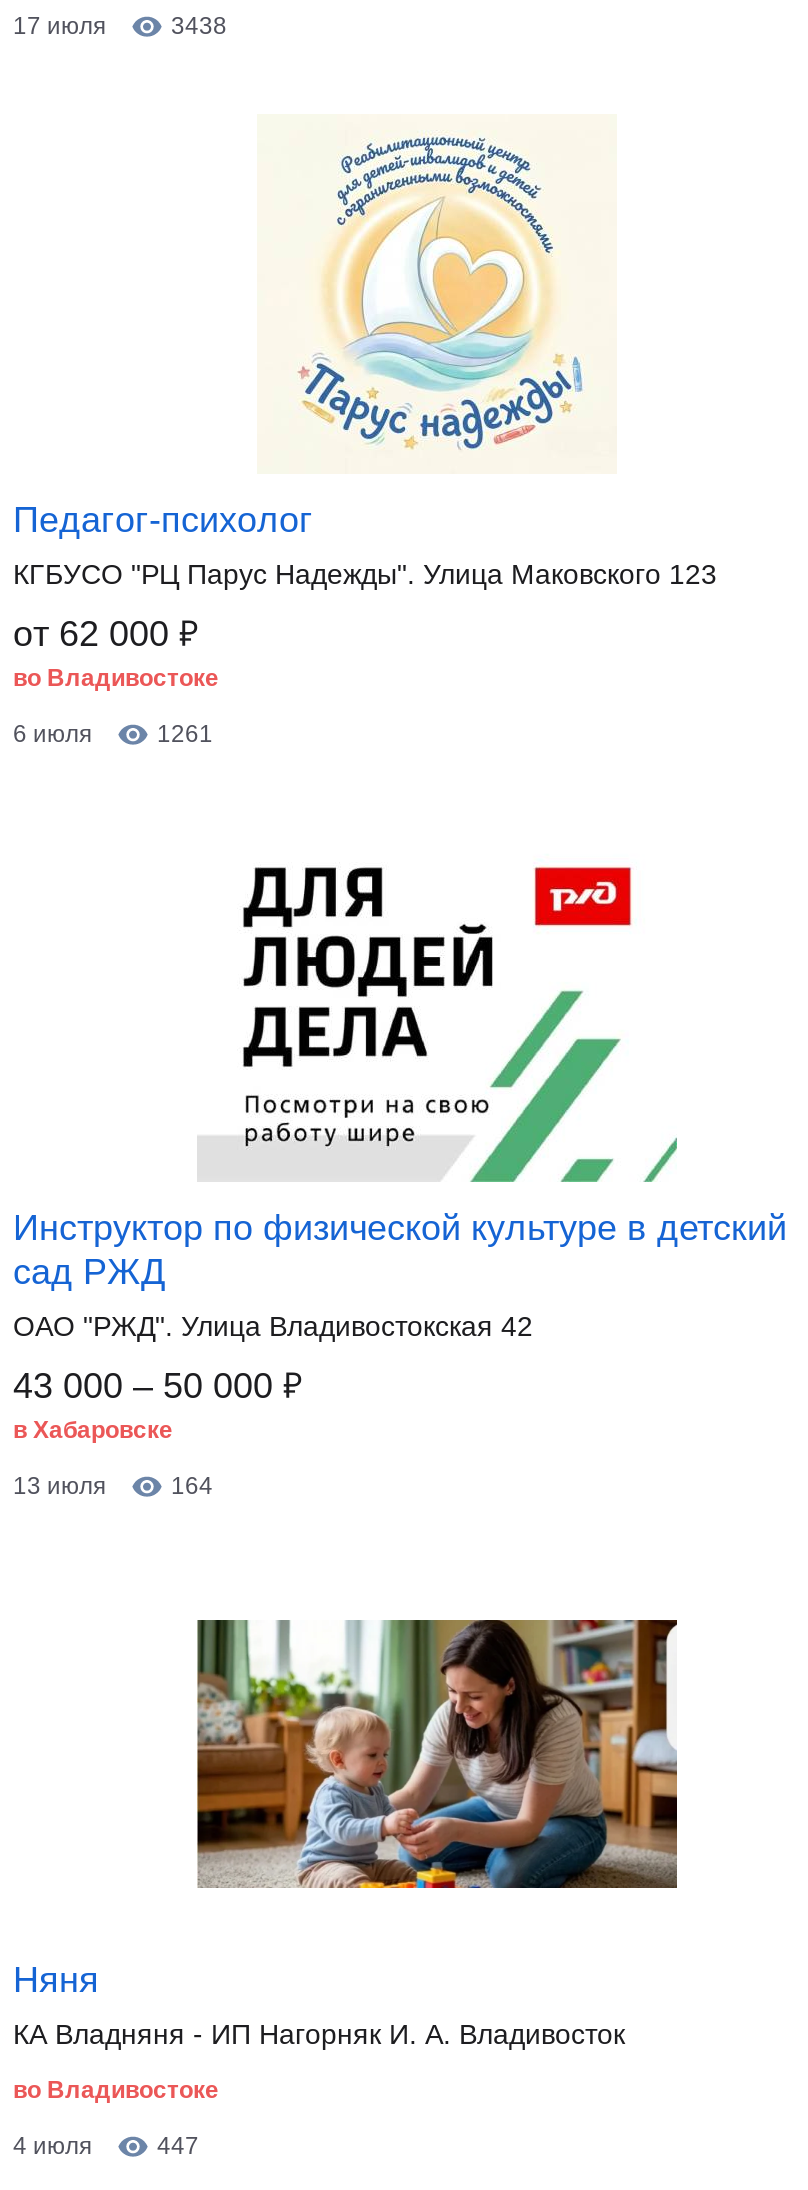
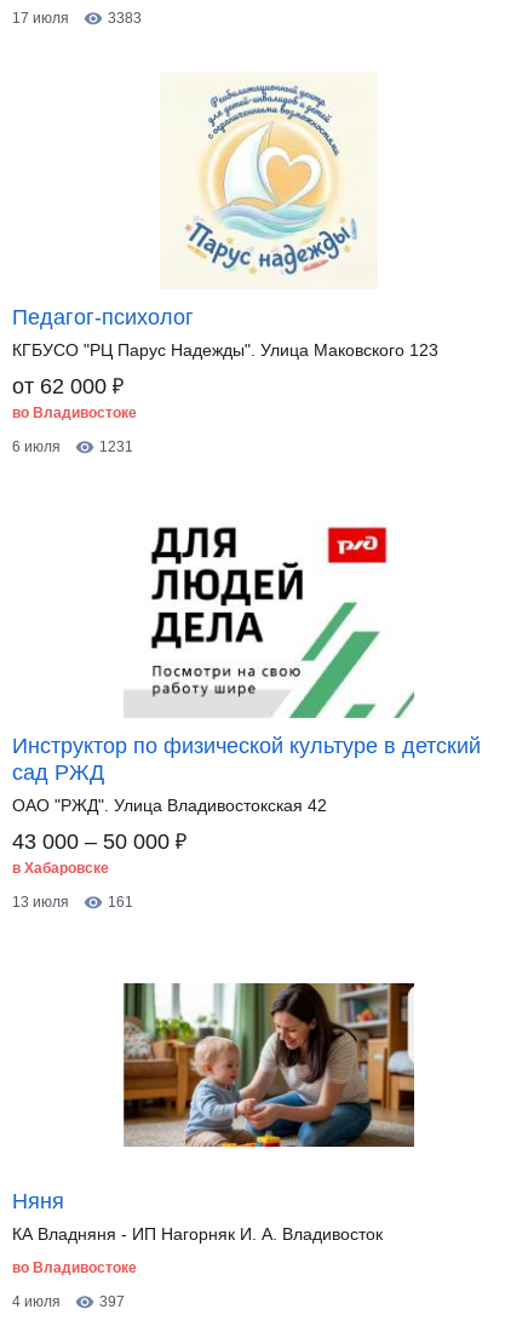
[171,12,227,40] 3438 -> [108,10,142,27] 3383
[157,720,213,748] 1261 -> [99,438,133,455] 1231
[171,1472,213,1500] 164 -> [108,894,133,911] 161
[157,2132,199,2160] 447 -> [99,1293,125,1310] 397

